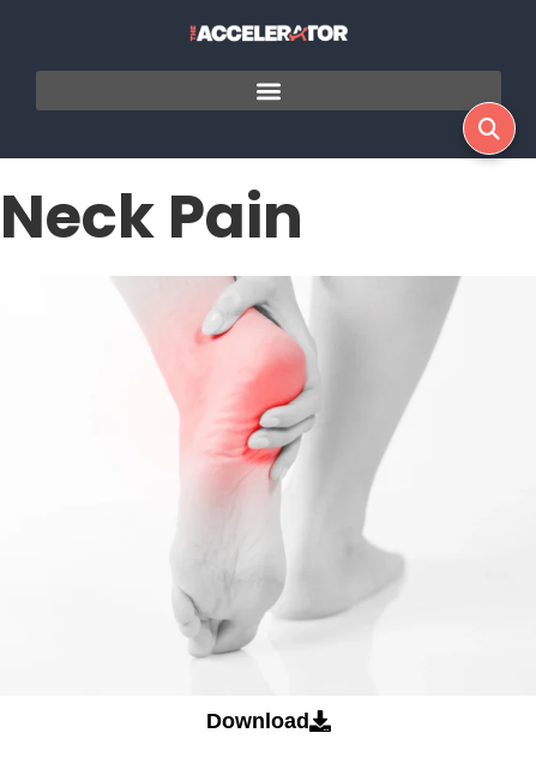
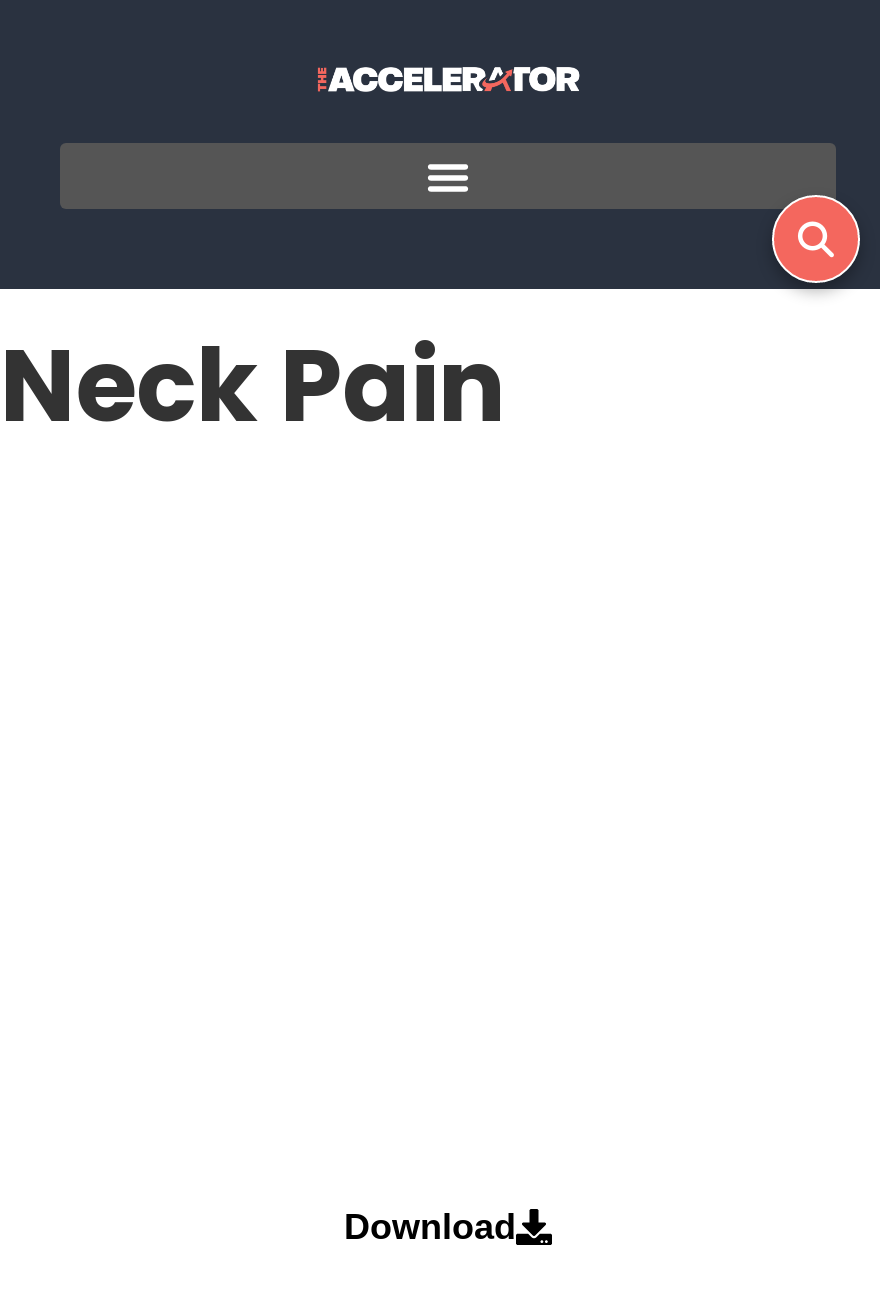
[118,275,462,661] [image] -> none

